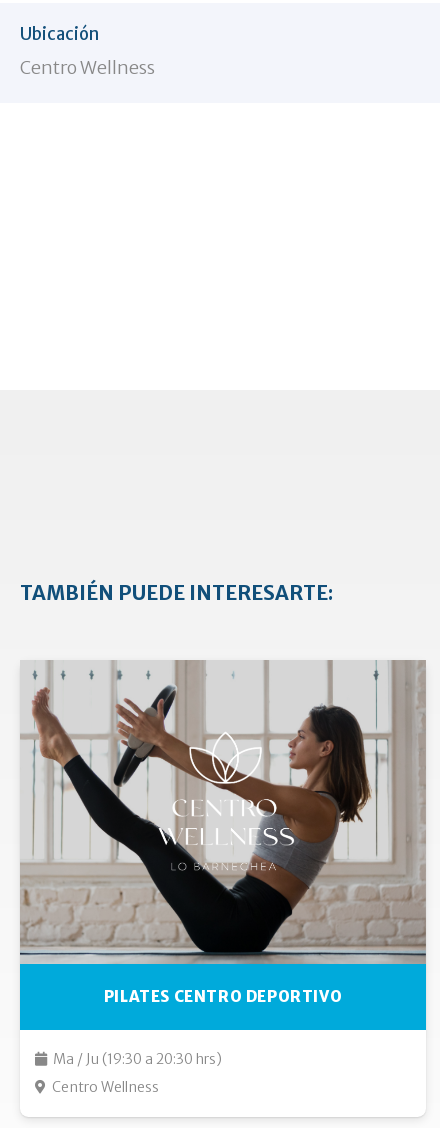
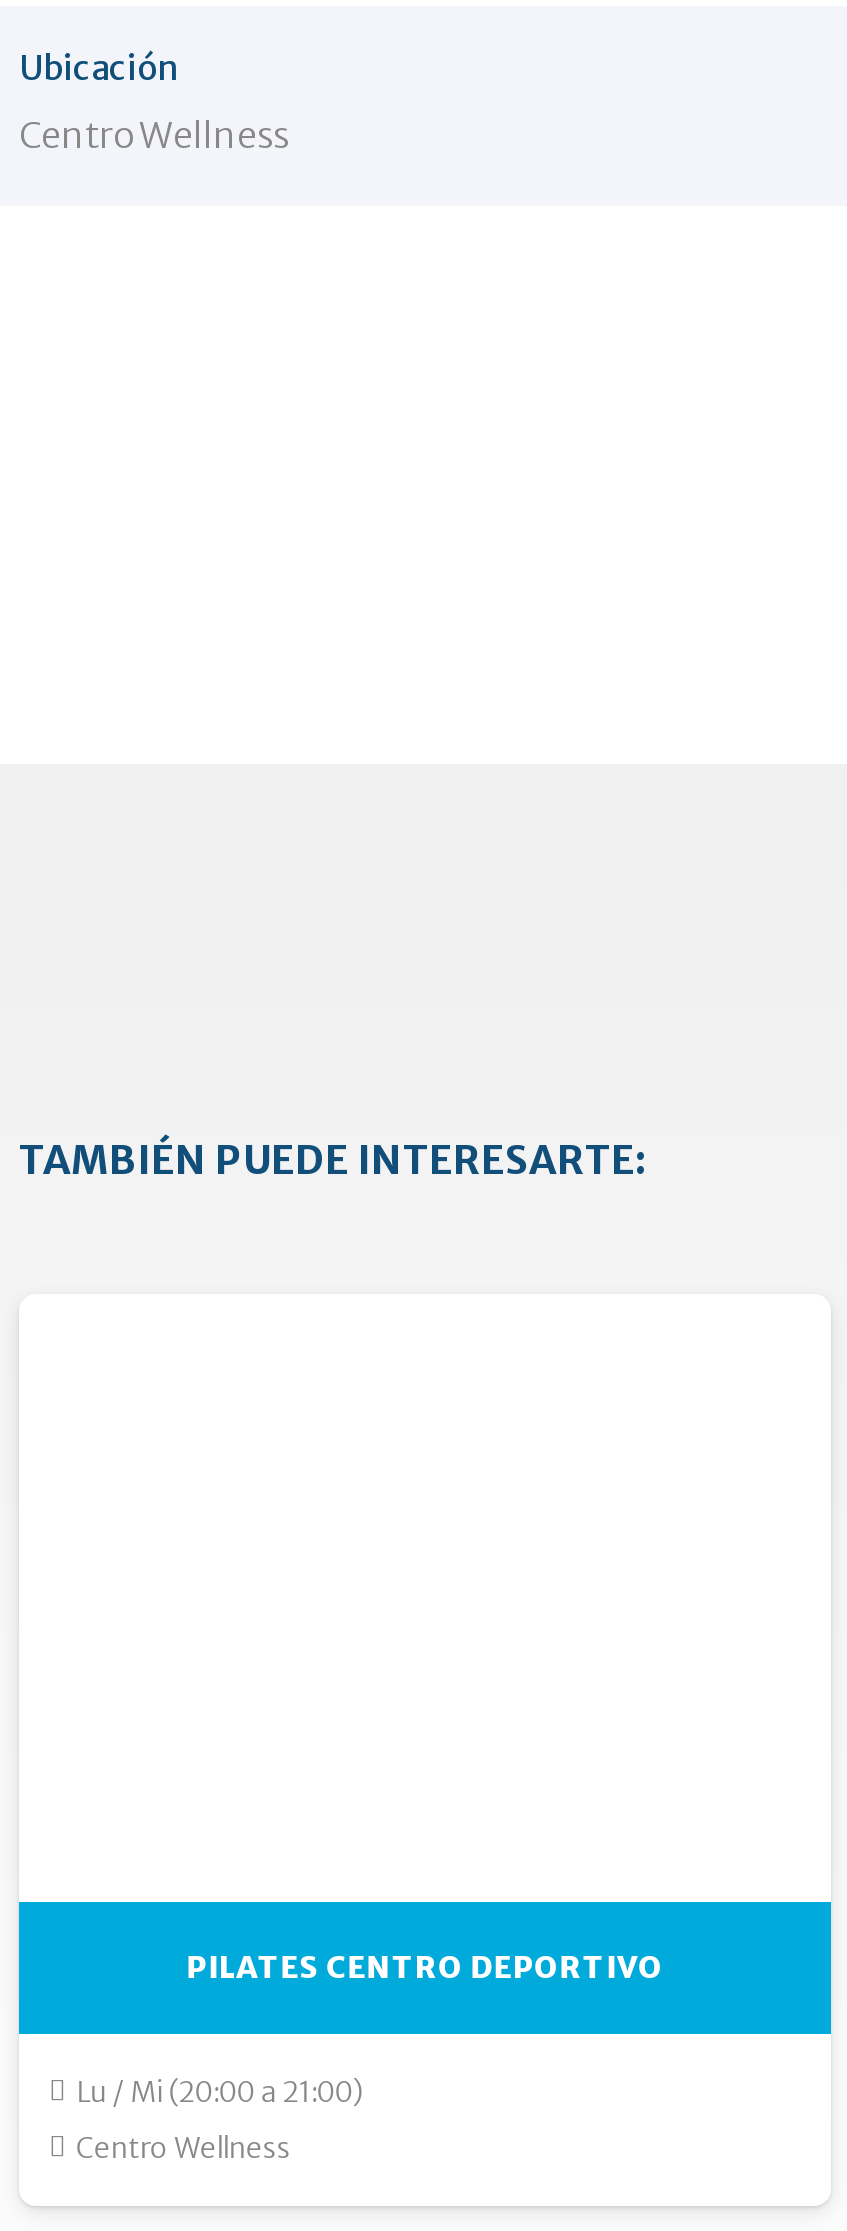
[19,659,427,965] [image] -> none
[53,1050,222,1068] Ma / Ju (19:30 a 20:30 hrs) -> [76,2074,364,2110] Lu / Mi (20:00 a 21:00)

